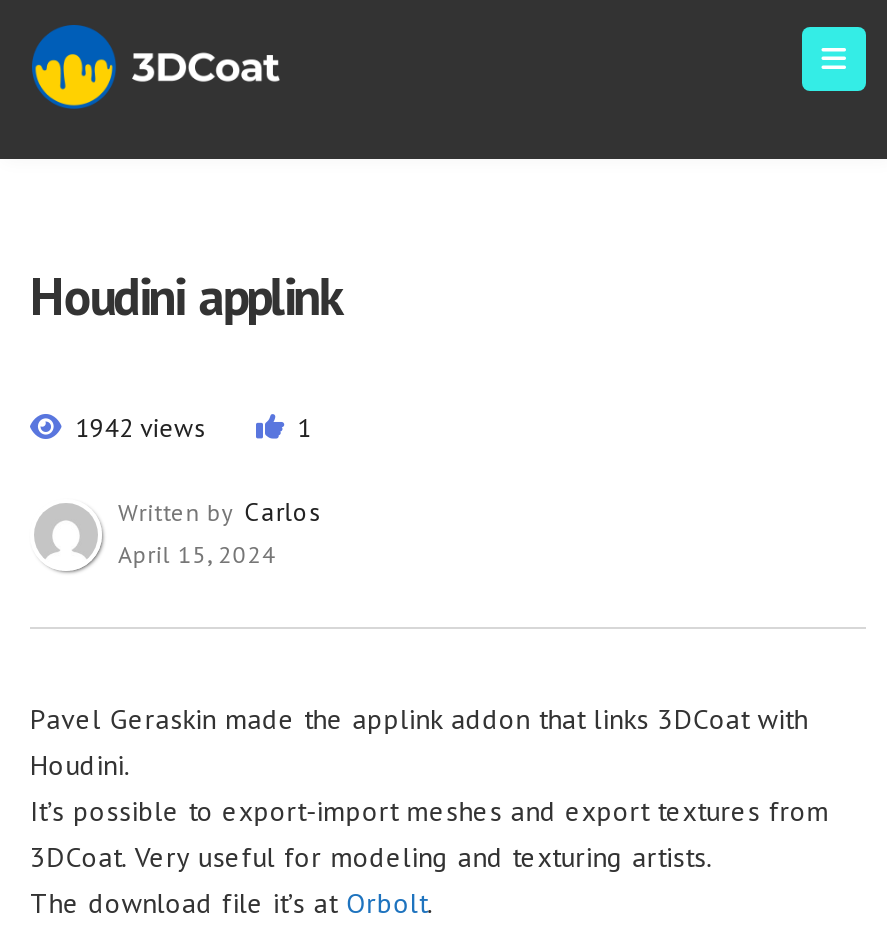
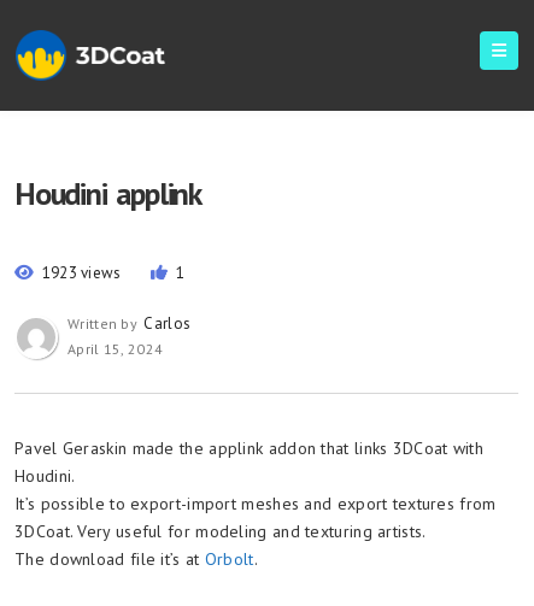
[75,411,207,445] 1942 views -> [42,263,121,283] 1923 views

